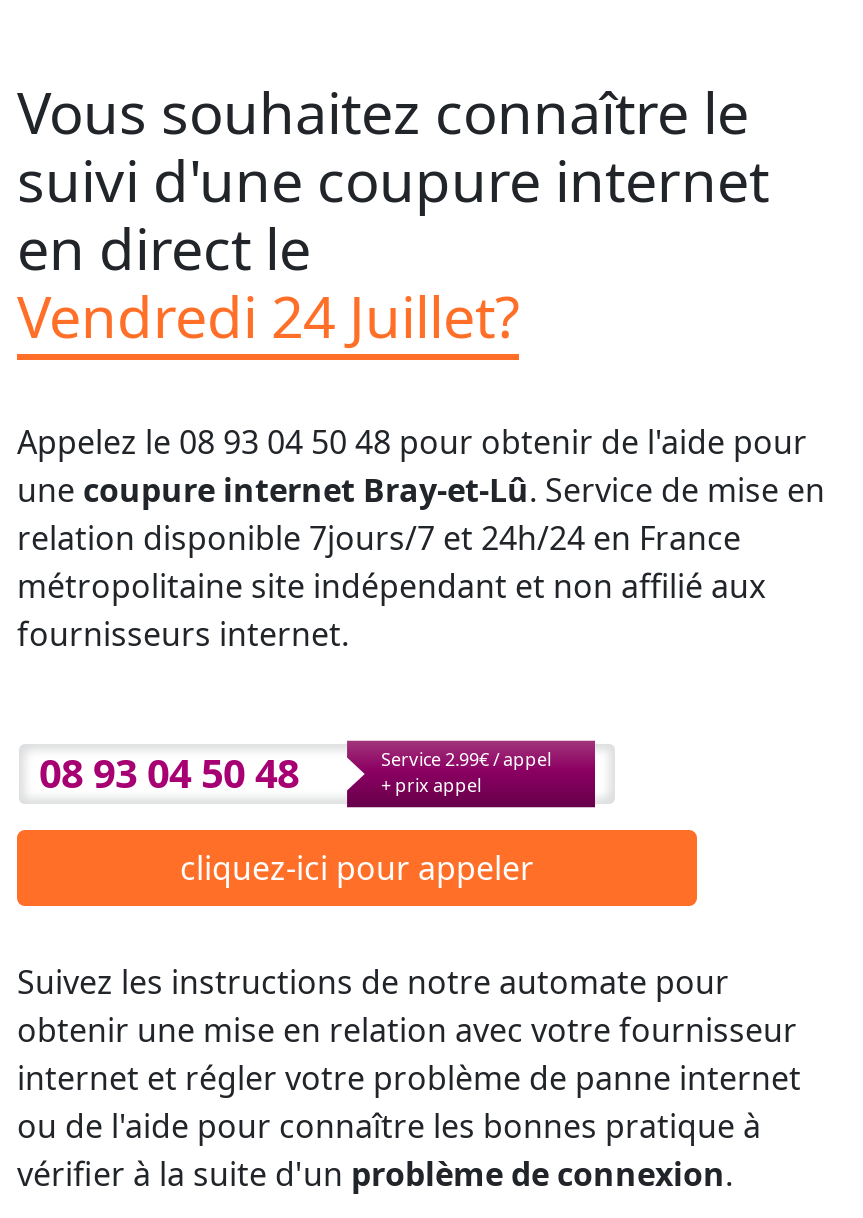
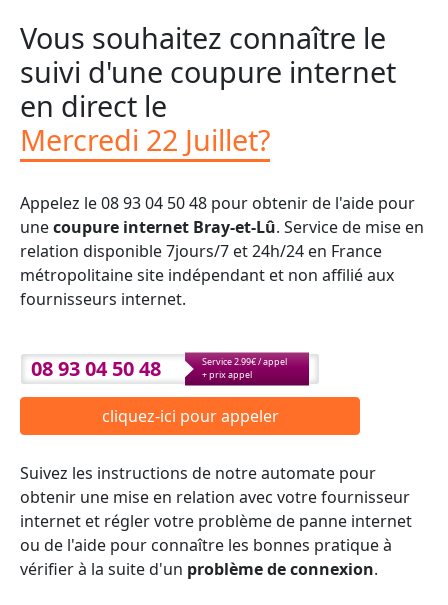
[17,277,519,355] Vendredi 24 Juillet? -> [20,120,270,159] Mercredi 22 Juillet?

